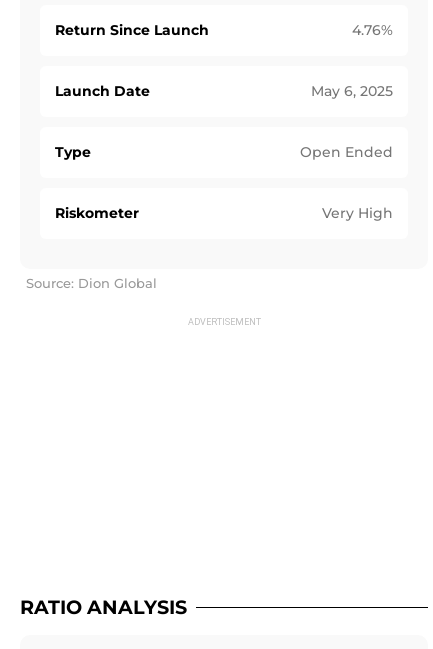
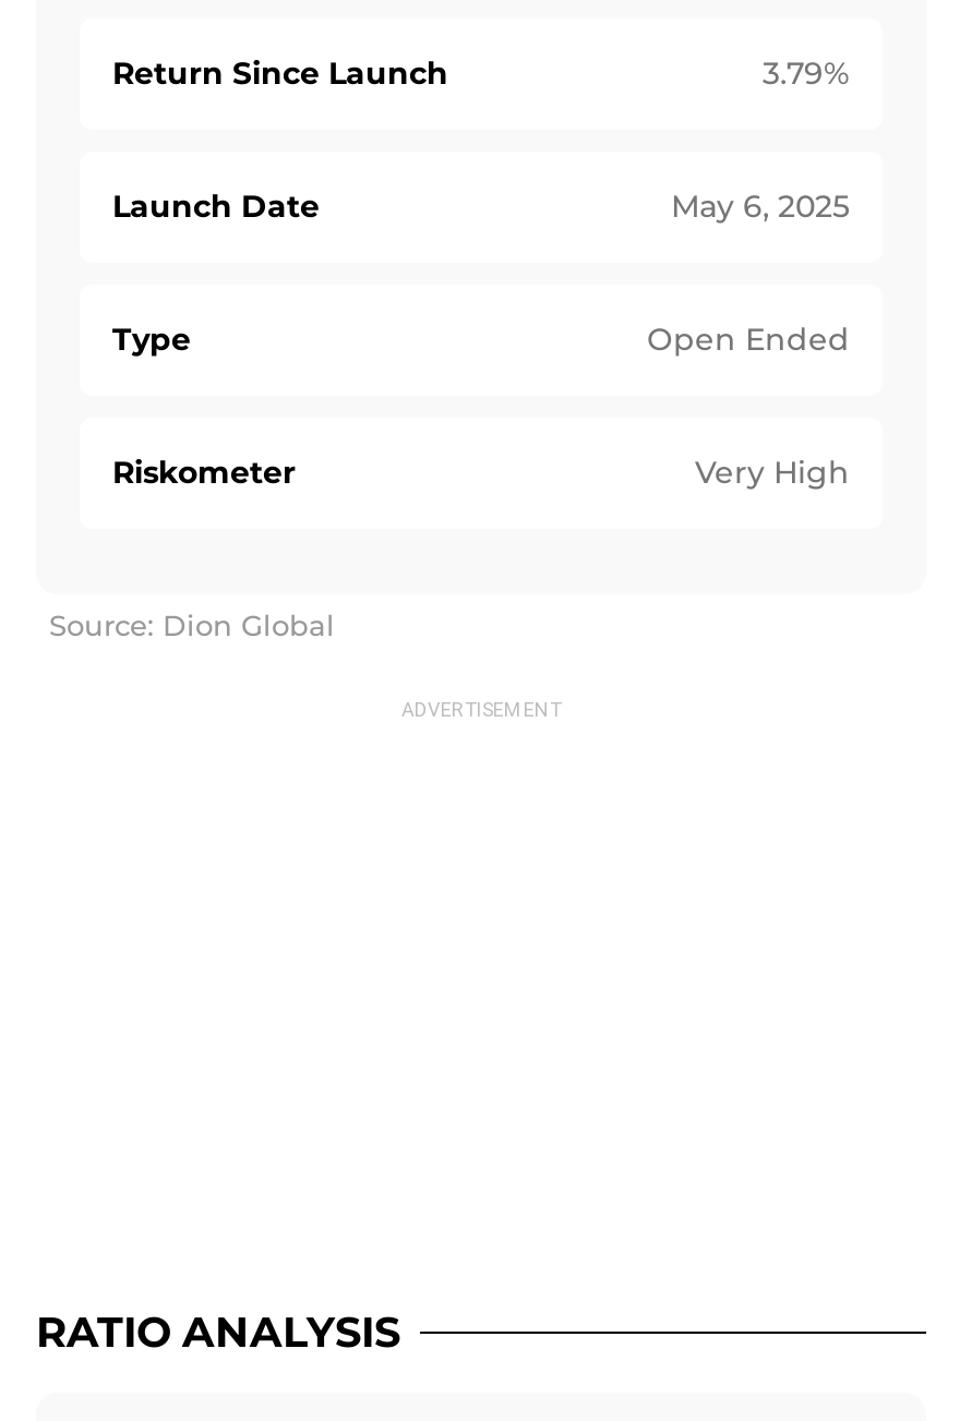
[352,21,393,39] 4.76% -> [763,53,850,92] 3.79%

